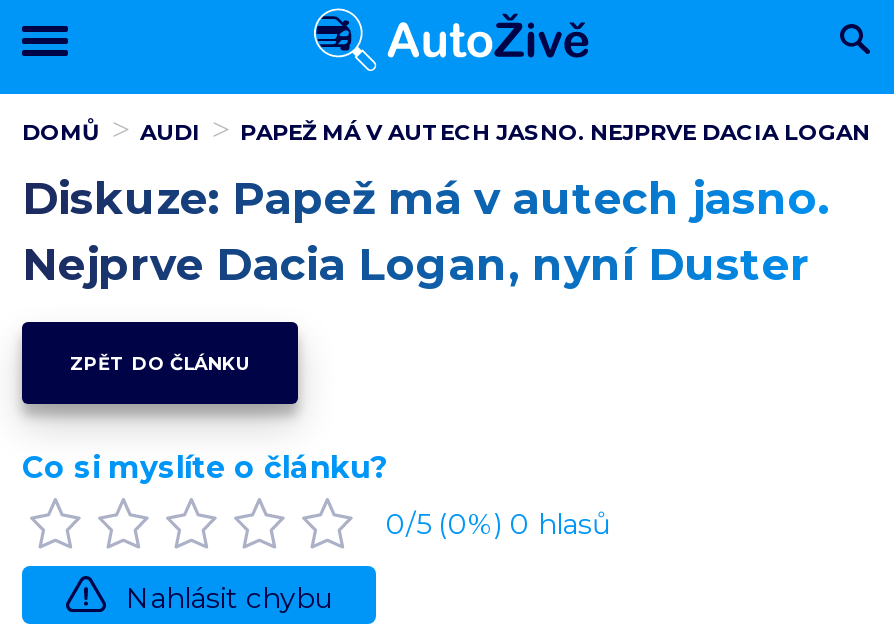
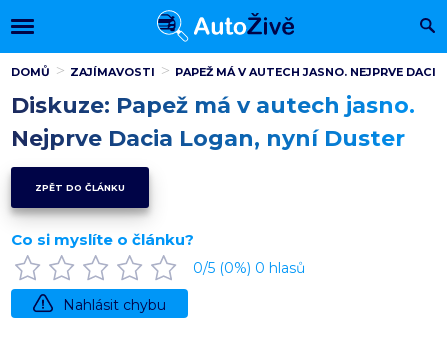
[140,118,200,146] AUDI -> [70,65,155,79] ZAJÍMAVOSTI

